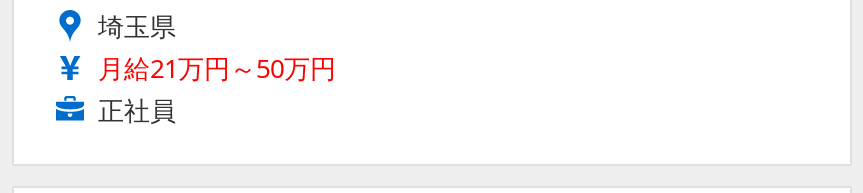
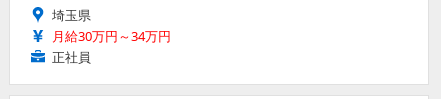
[98,51,336,87] 月給21万円～50万円 -> [52,27,171,45] 月給30万円～34万円

